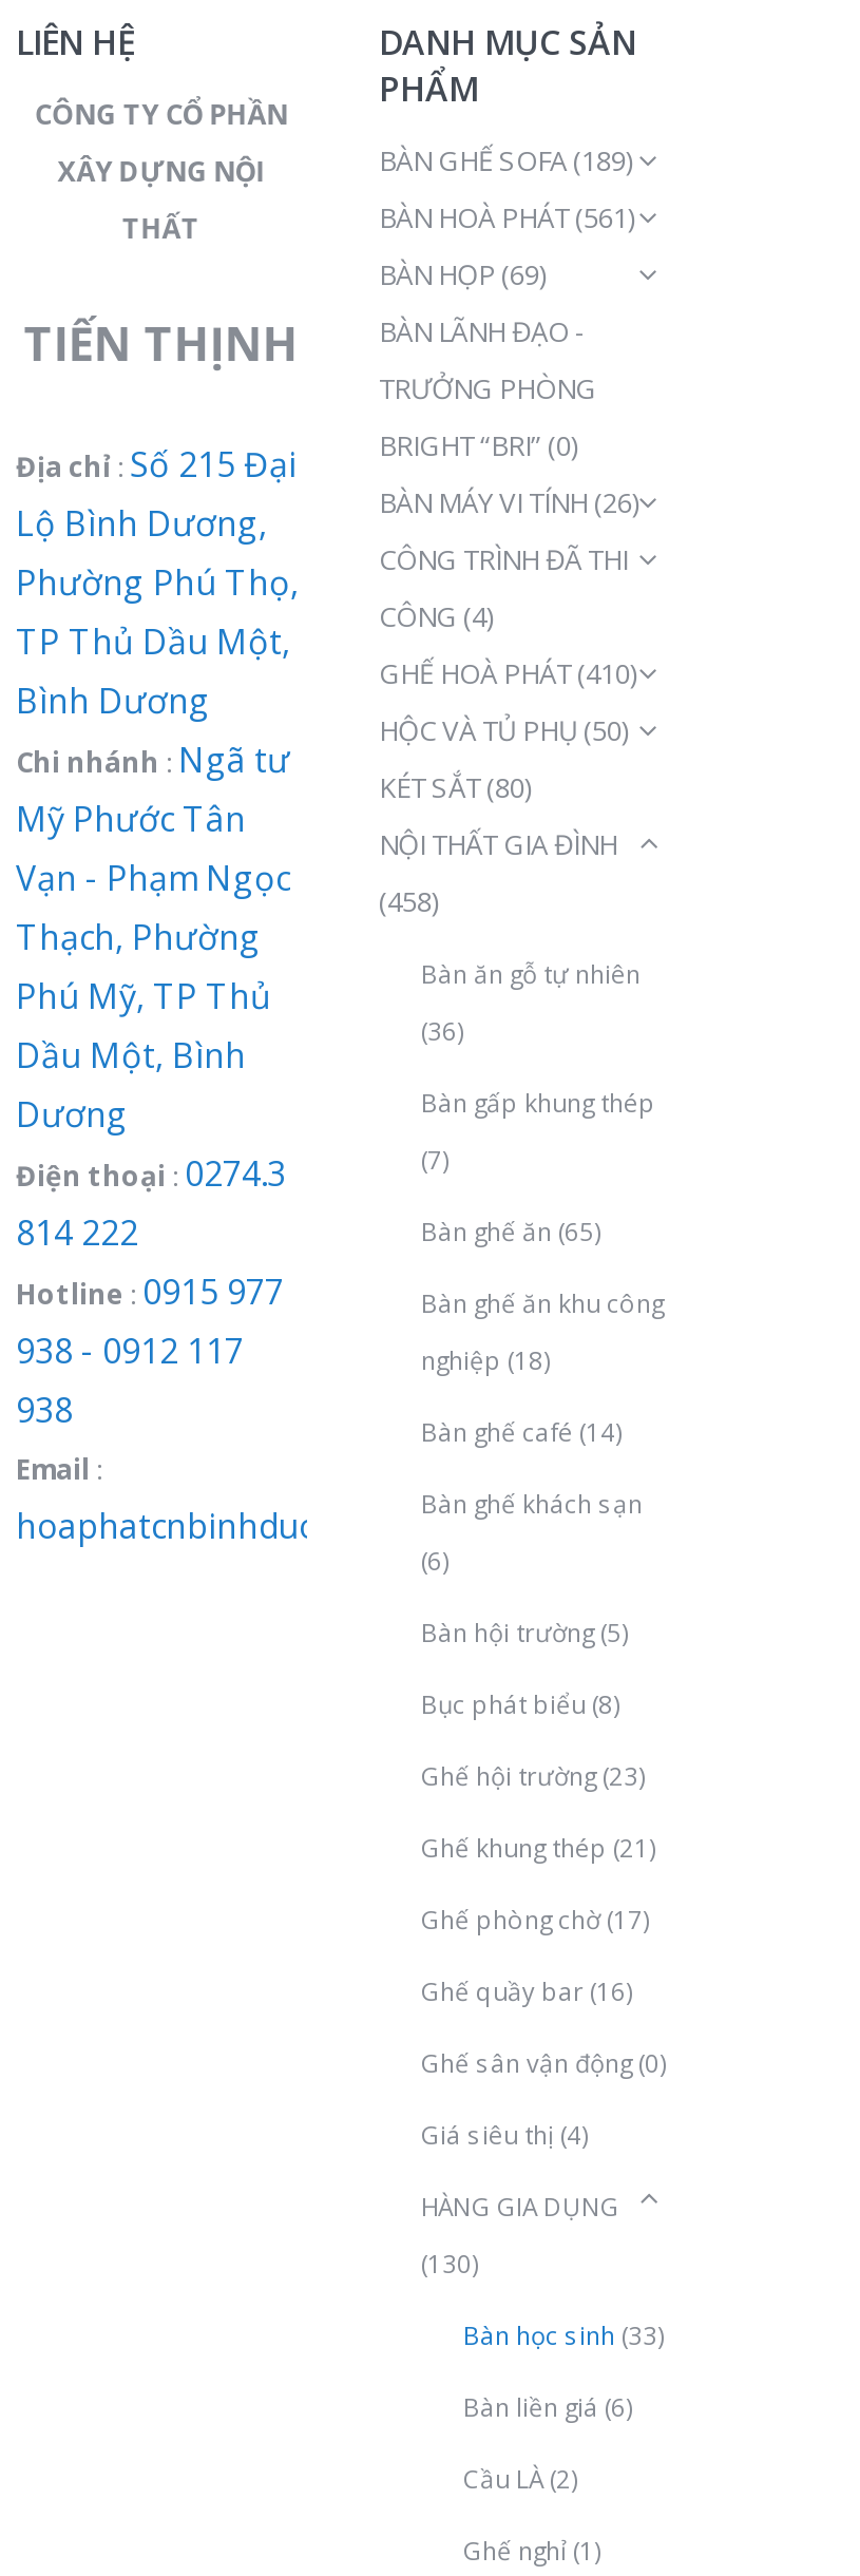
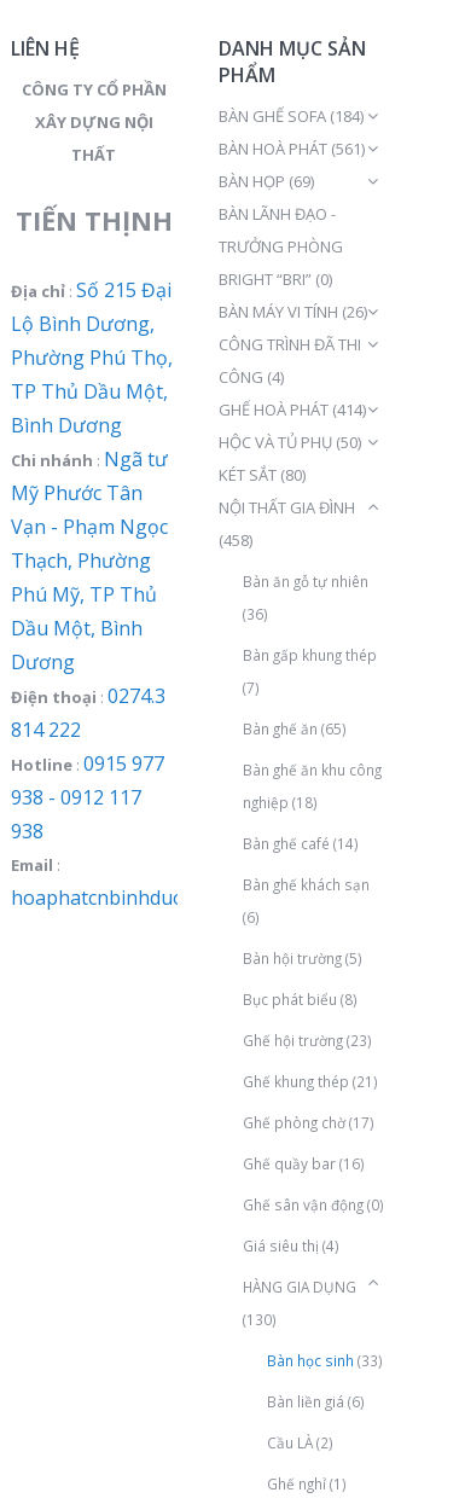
[379,141,632,179] BÀN GHẾ SOFA (189) -> [219,105,364,126] BÀN GHẾ SOFA (184)
[379,653,636,691] GHẾ HOÀ PHÁT (410) -> [219,398,366,420] GHẾ HOÀ PHÁT (414)

